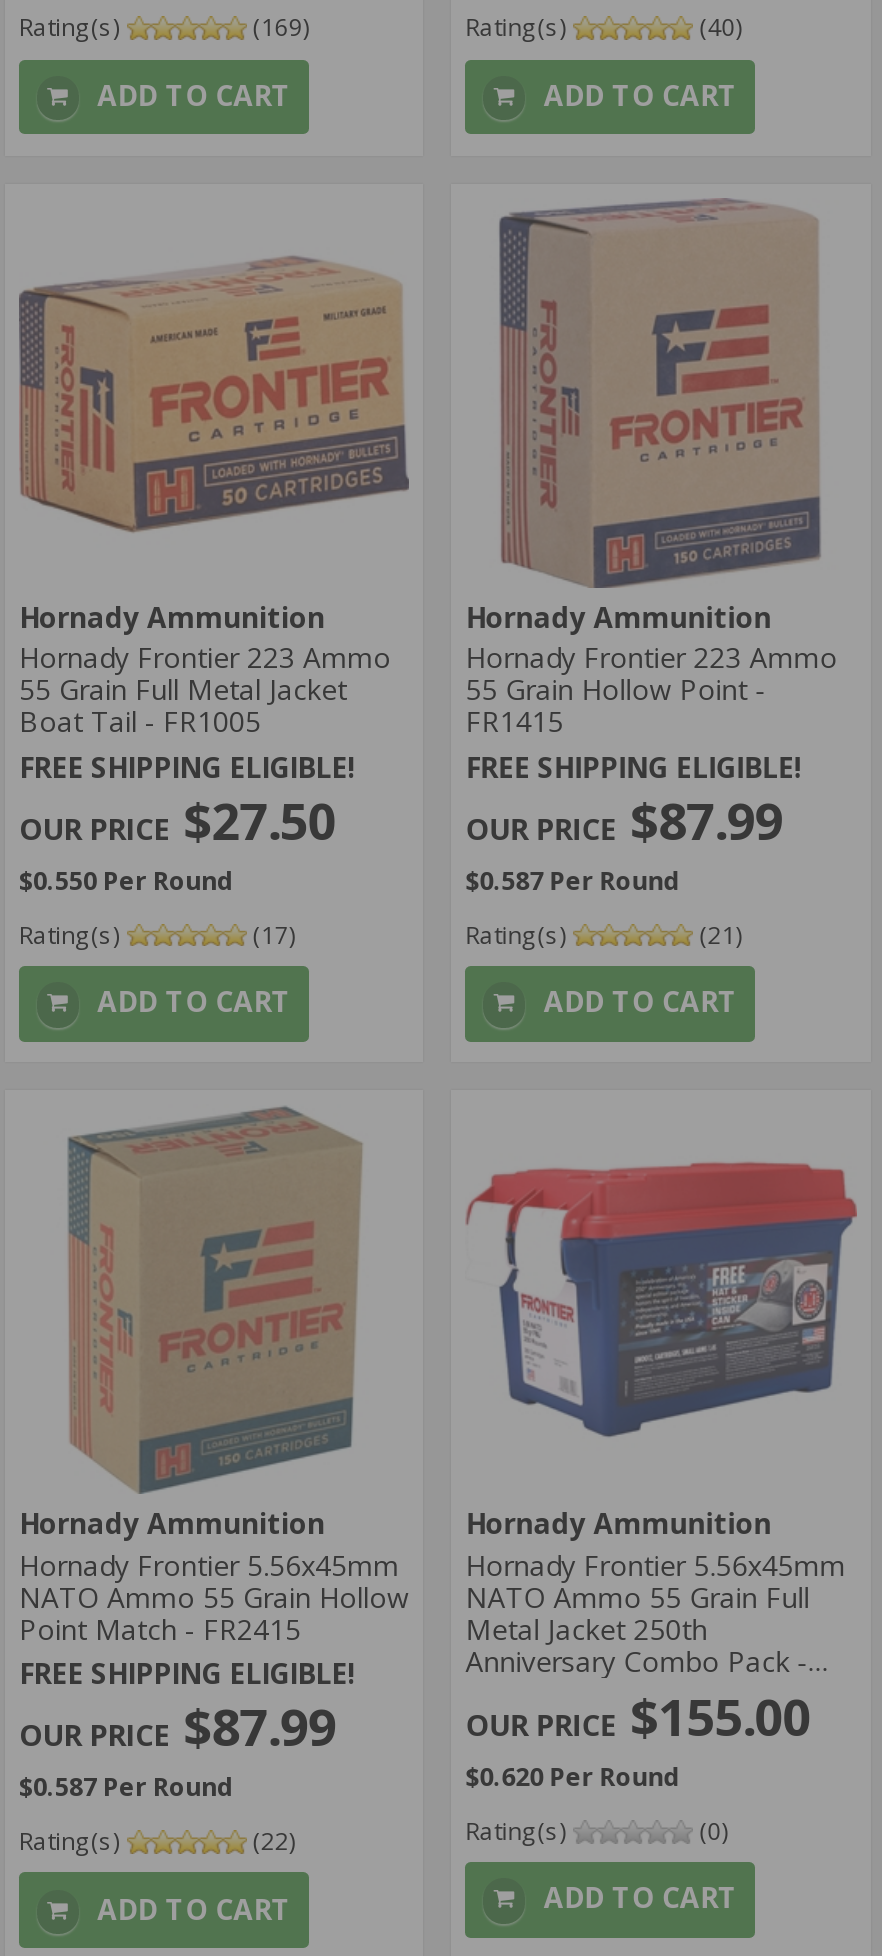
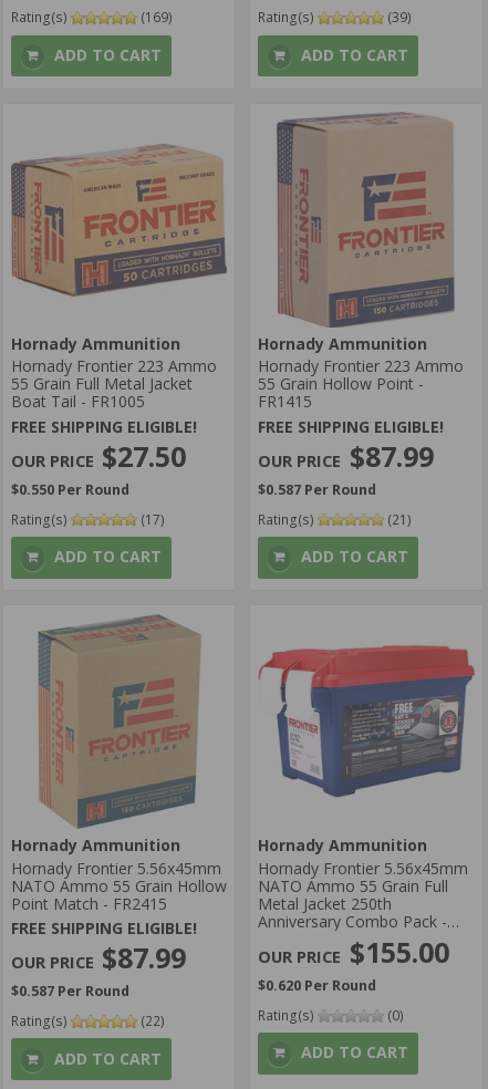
[693,10,743,44] (40) -> [384,8,412,27] (39)

